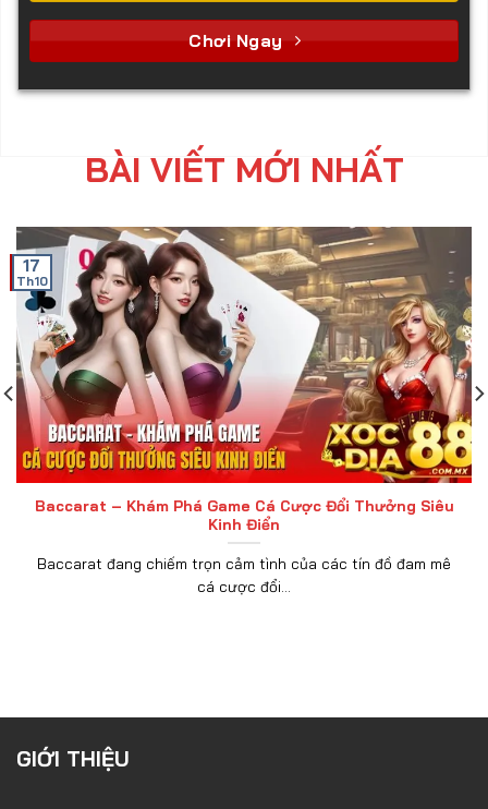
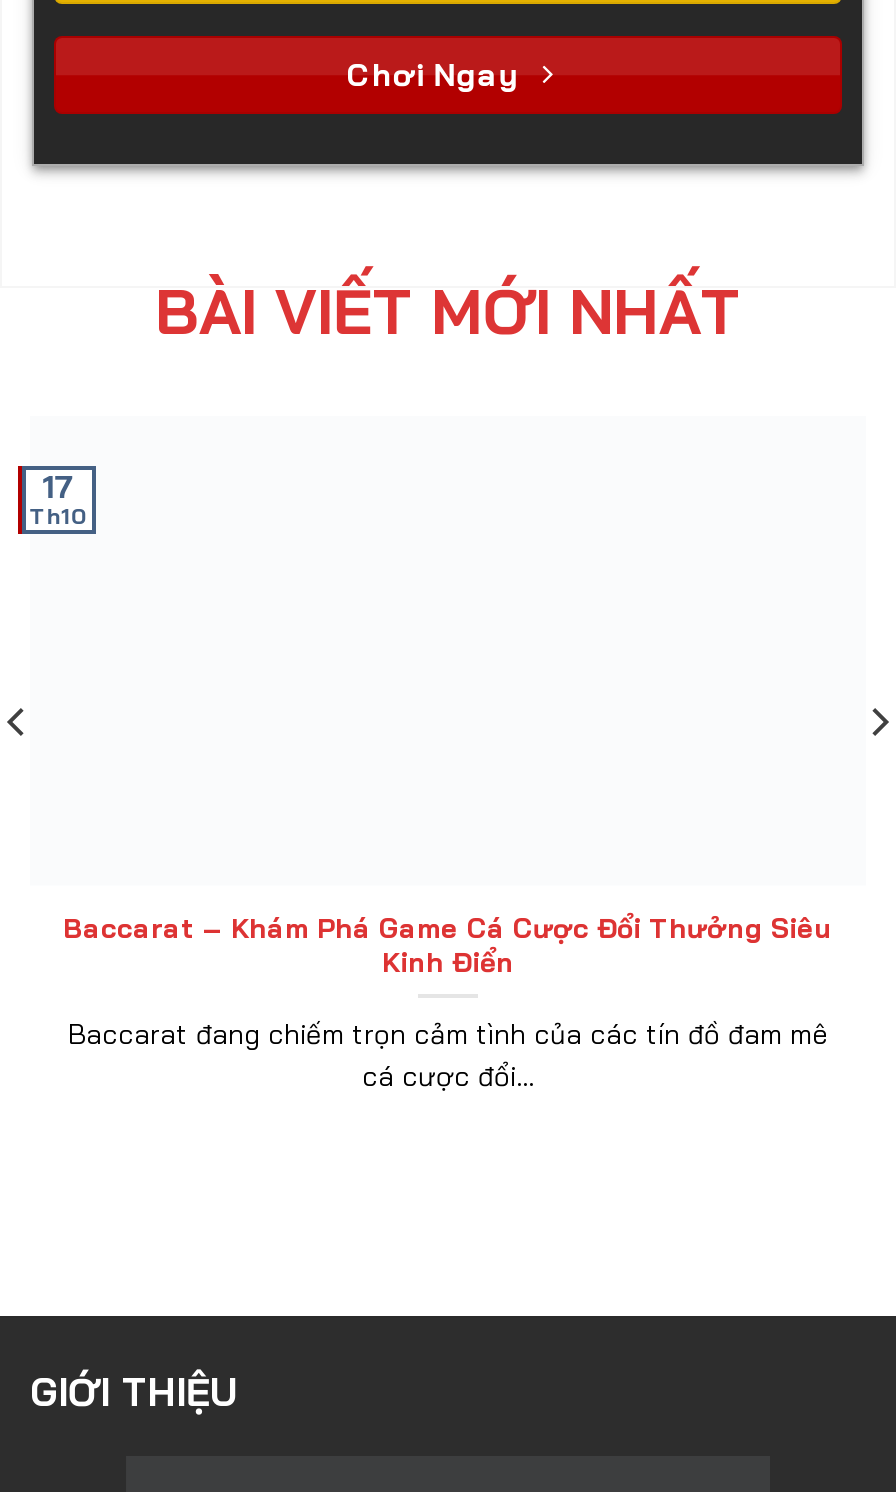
[15,226,473,484] [image] -> none

